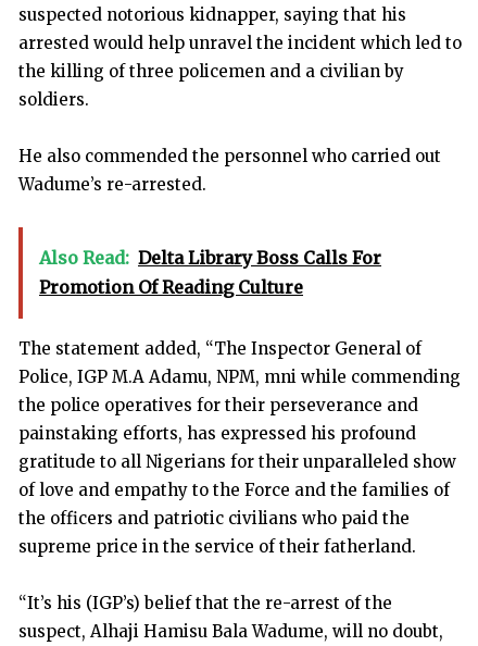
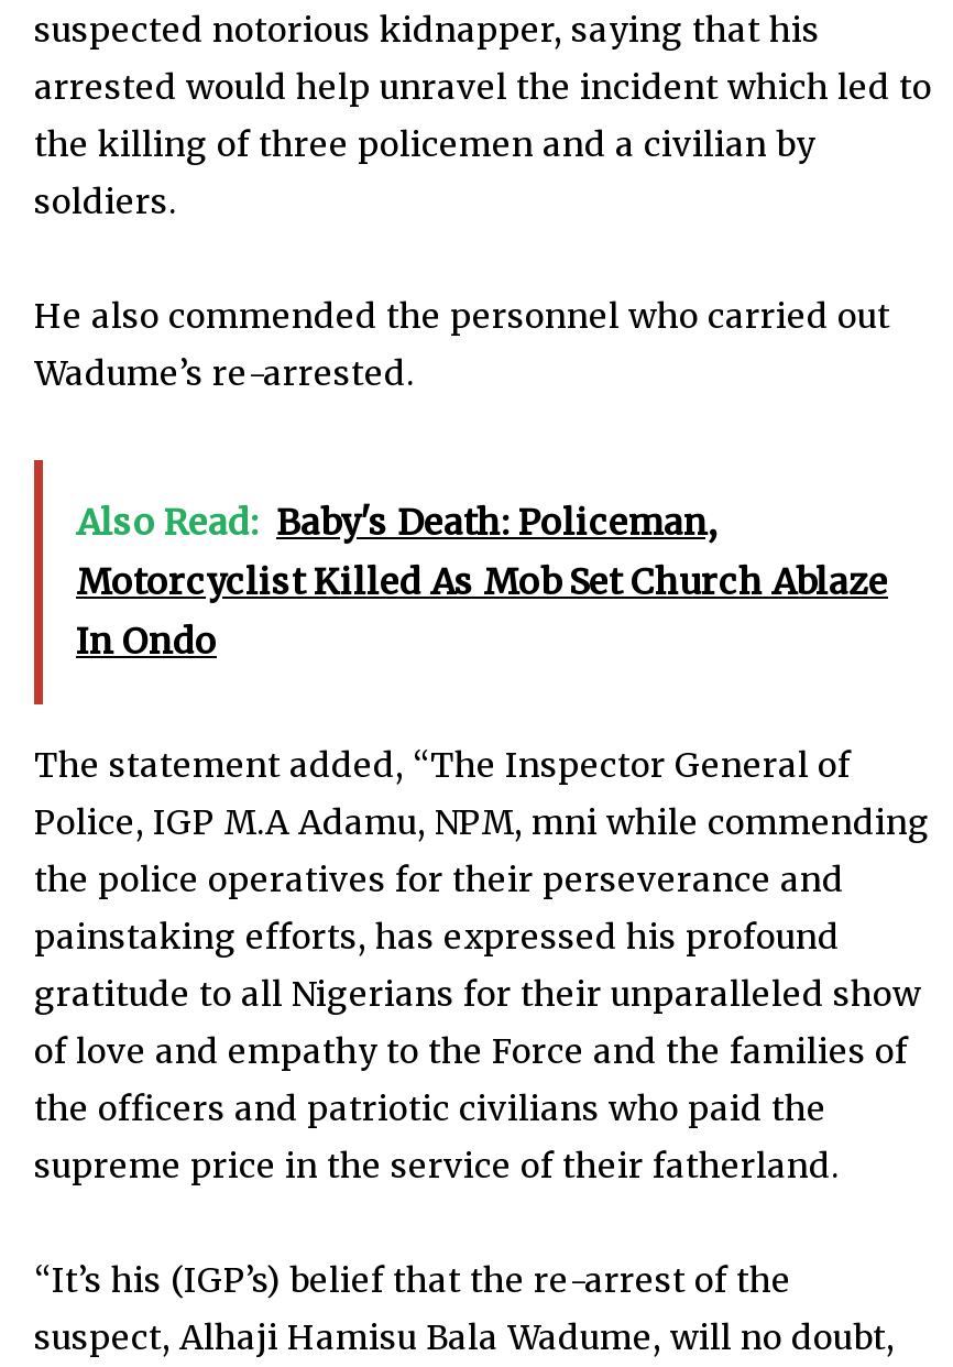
[39,247,381,298] Also Read: Delta Library Boss Calls For | Promotion Of Reading Culture -> [76,499,888,662] Also Read: Baby's Death: Policeman, | Motorcyclist Killed As Mob Set Church Ablaze | In Ondo

